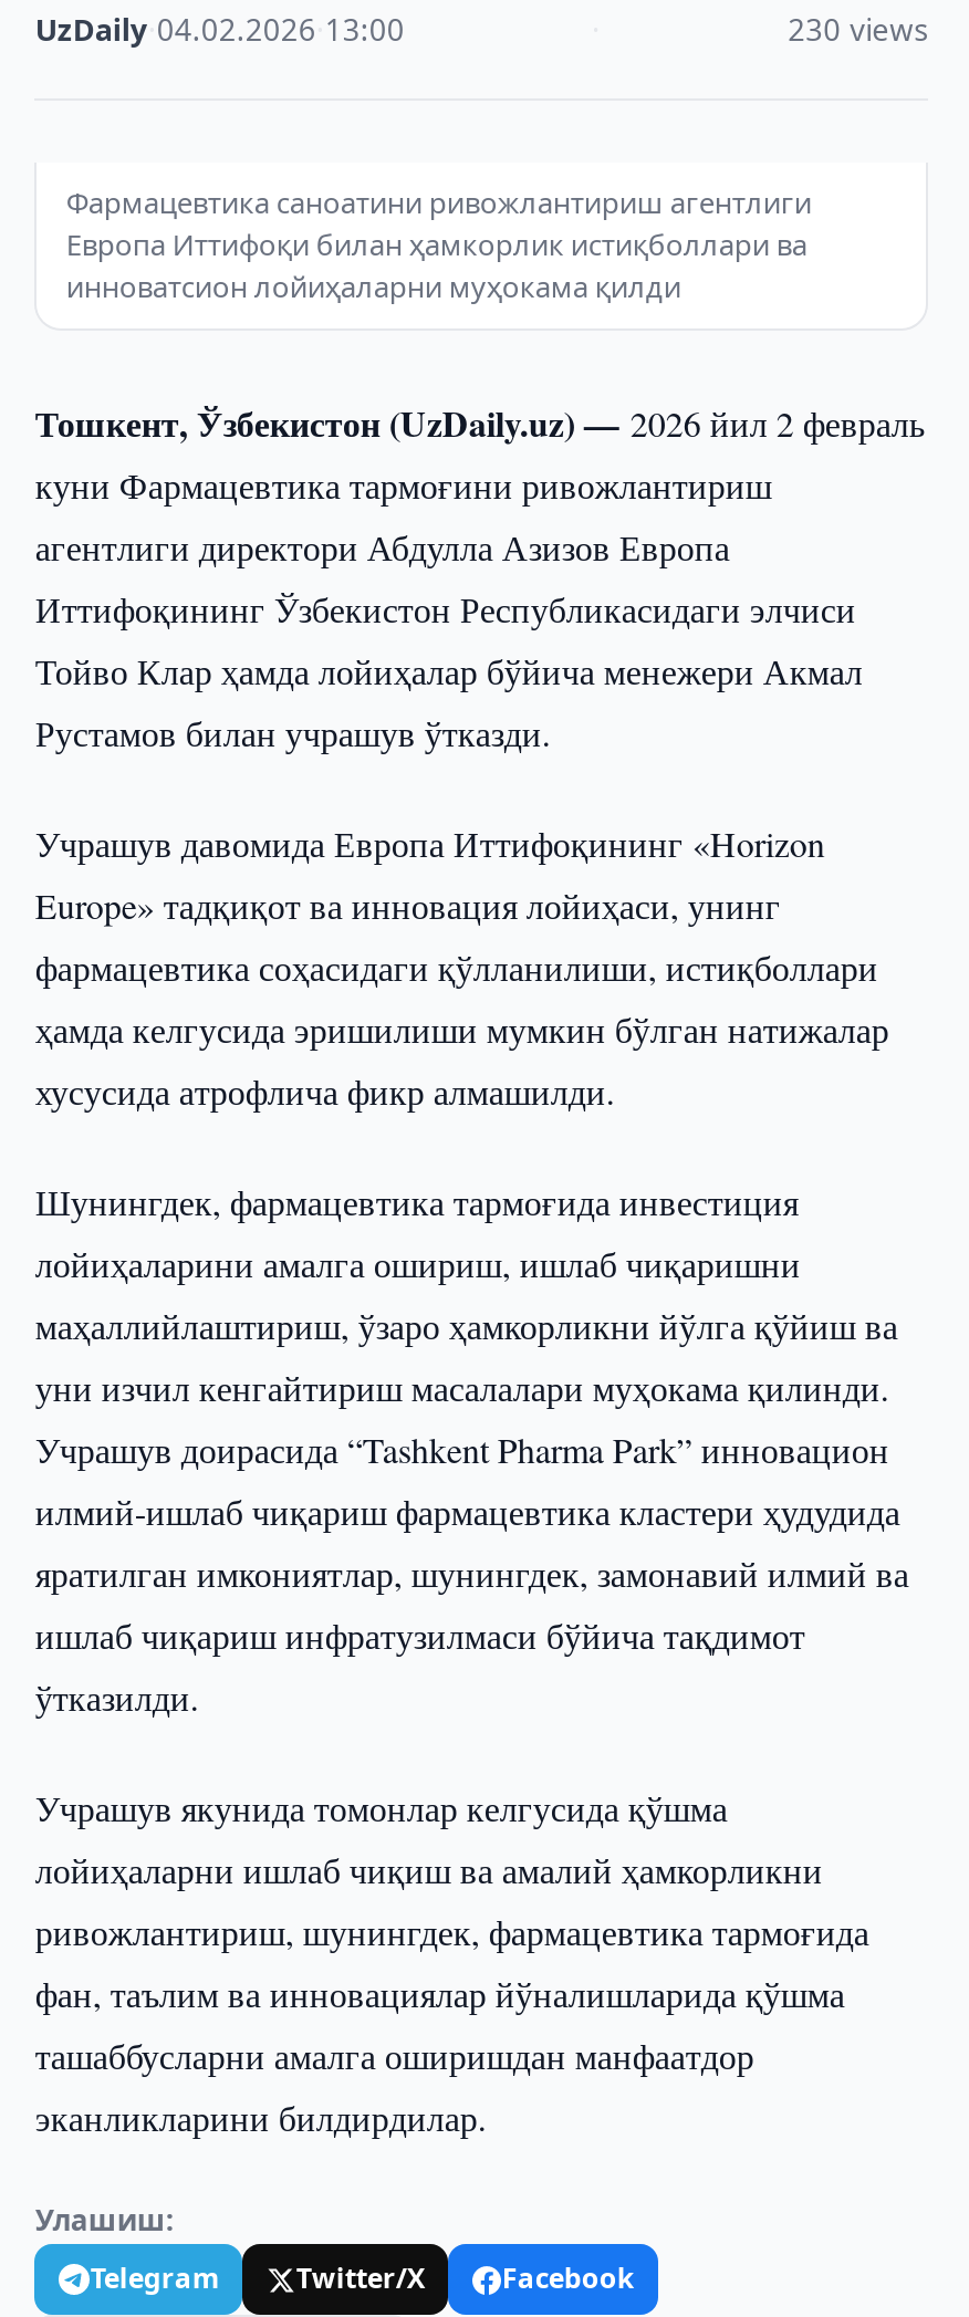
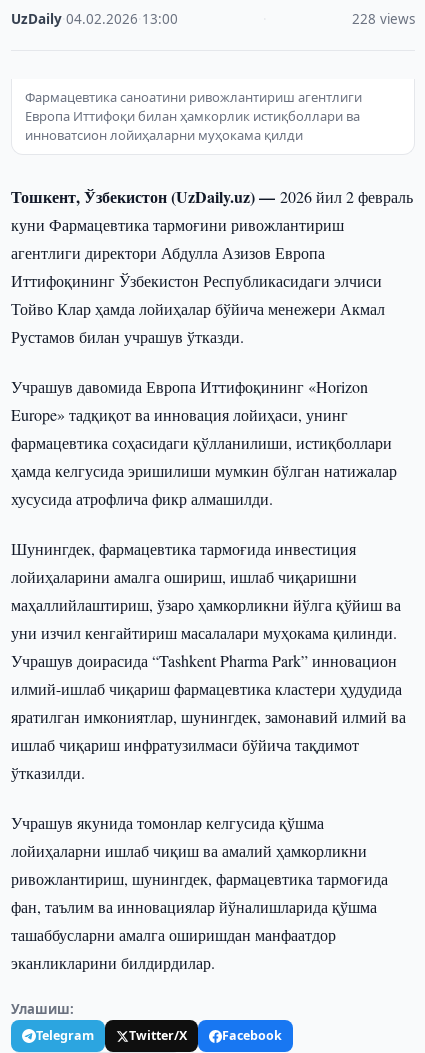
[788,10,927,50] 230 views -> [352,10,415,28] 228 views

